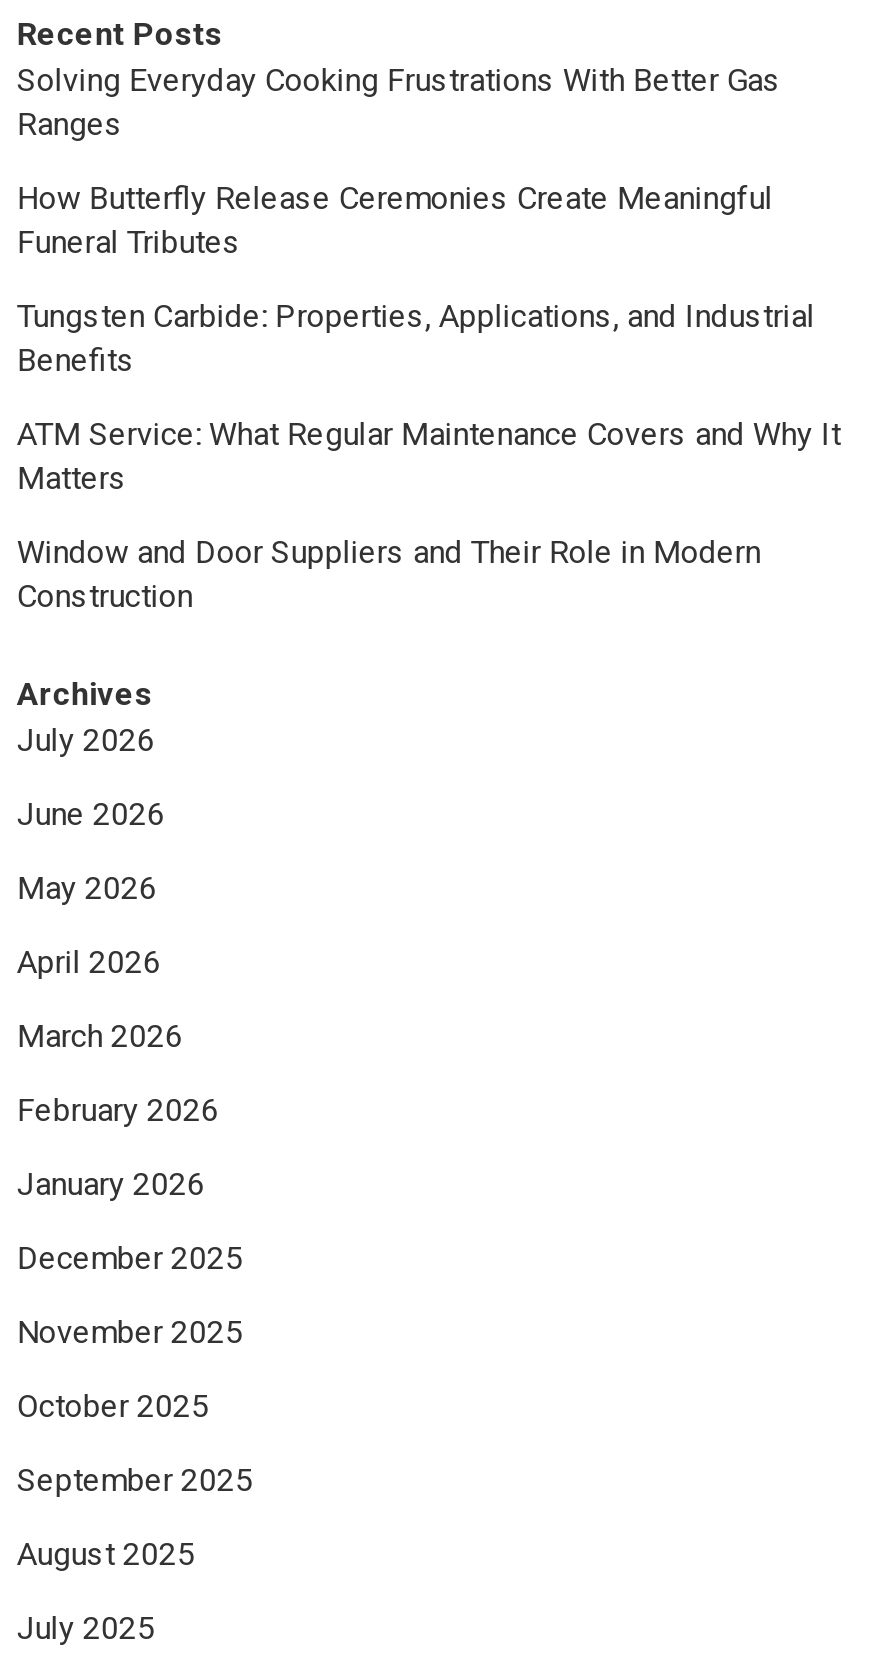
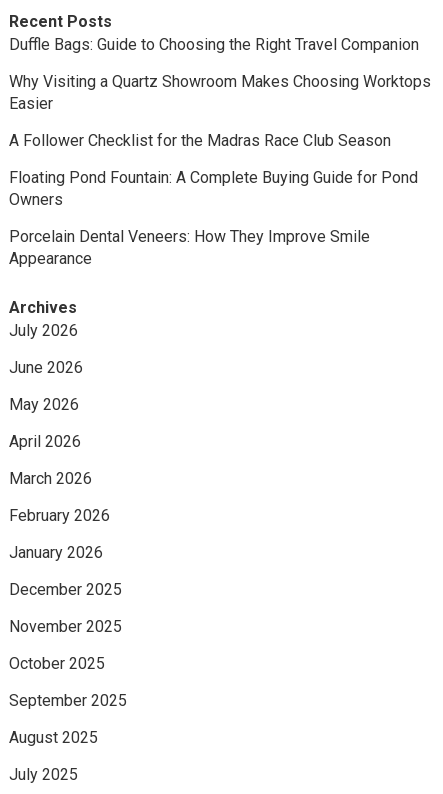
[17,61,781,143] Solving Everyday Cooking Frustrations With Better Gas | Ranges -> [9,35,419,54] Duffle Bags: Guide to Choosing the Right Travel Companion
[17,179,773,261] How Butterfly Release Ceremonies Create Meaningful | Funeral Tributes -> [9,72,431,113] Why Visiting a Quartz Showroom Makes Choosing Worktops | Easier
[17,297,815,379] Tungsten Carbide: Properties, Applications, and Industrial | Benefits -> [9,131,391,150] A Follower Checklist for the Madras Race Club Season
[17,415,841,497] ATM Service: What Regular Maintenance Covers and Why It | Matters -> [9,168,418,209] Floating Pond Fountain: A Complete Buying Guide for Pond | Owners
[17,533,761,615] Window and Door Suppliers and Their Role in Modern | Construction -> [9,227,370,268] Porcelain Dental Veneers: How They Improve Smile | Appearance

